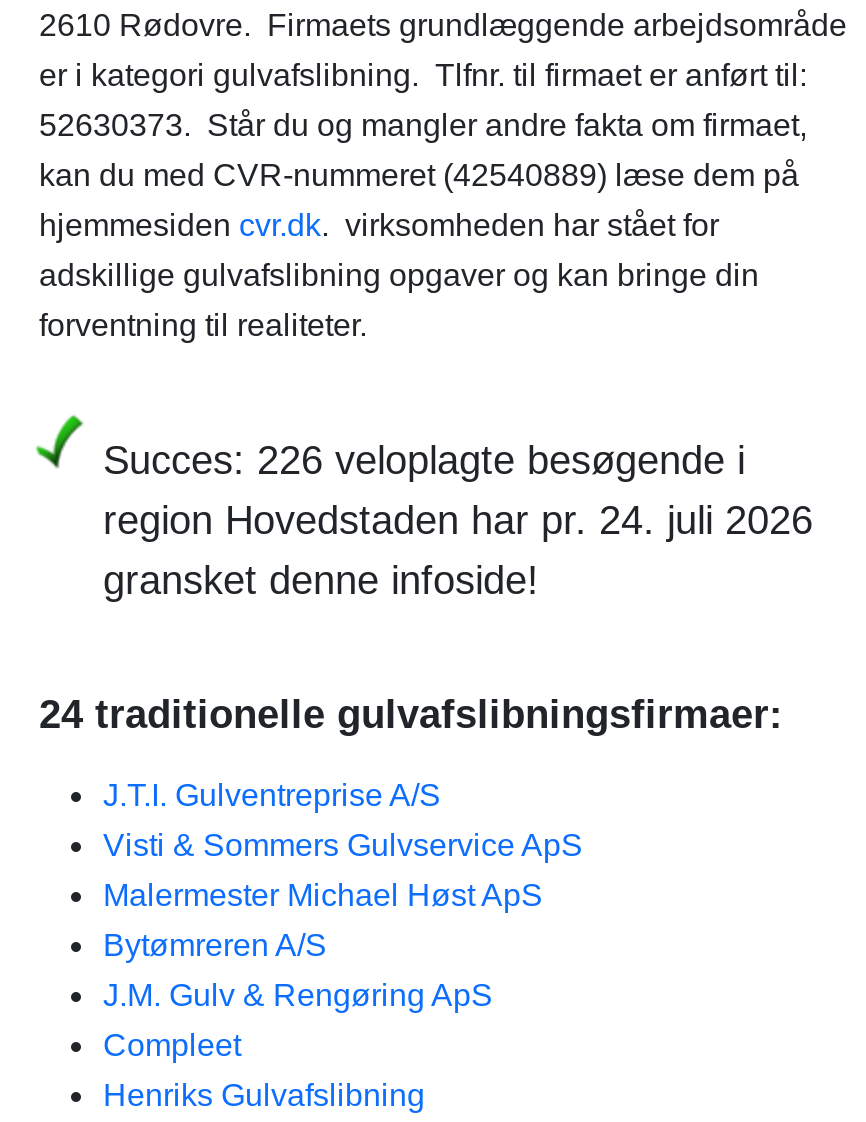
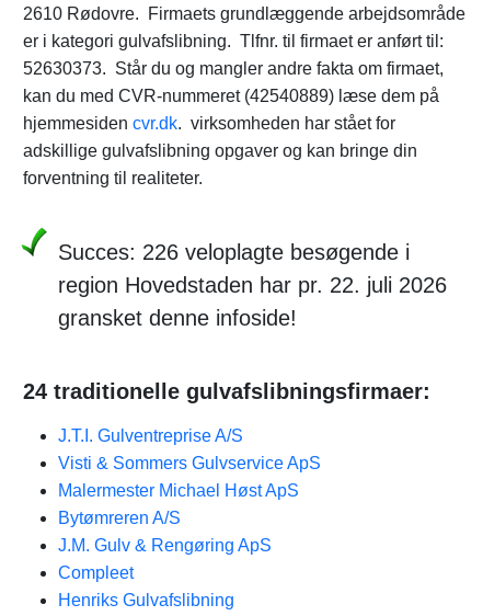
[103,498,813,542] region Hovedstaden har pr. 24. juli 2026 -> [58,273,447,297] region Hovedstaden har pr. 22. juli 2026

